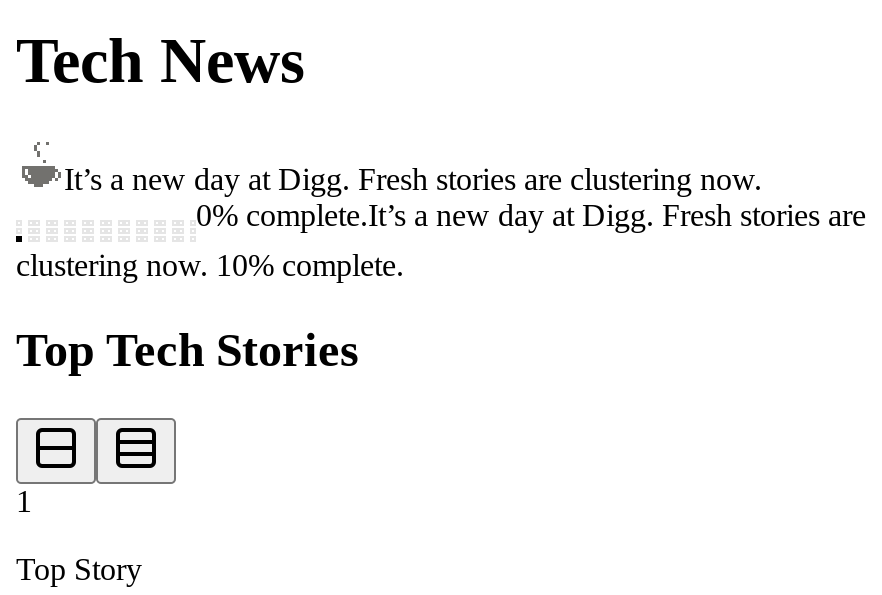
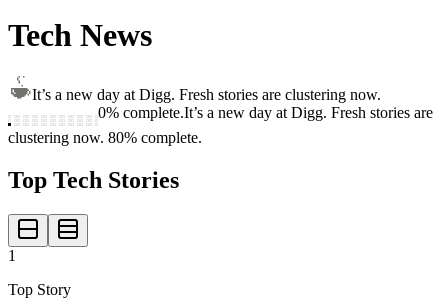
[16,248,404,282] clustering now. 10% complete. -> [8,129,202,146] clustering now. 80% complete.

